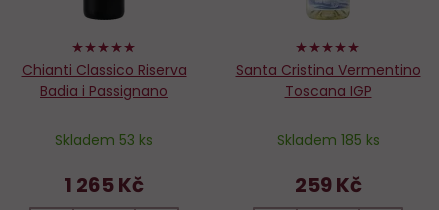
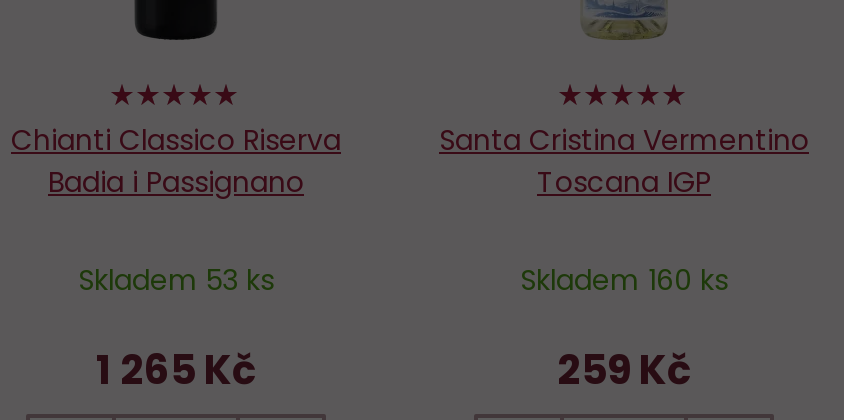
[276,130,379,150] Skladem 185 ks -> [520,261,728,301] Skladem 160 ks

